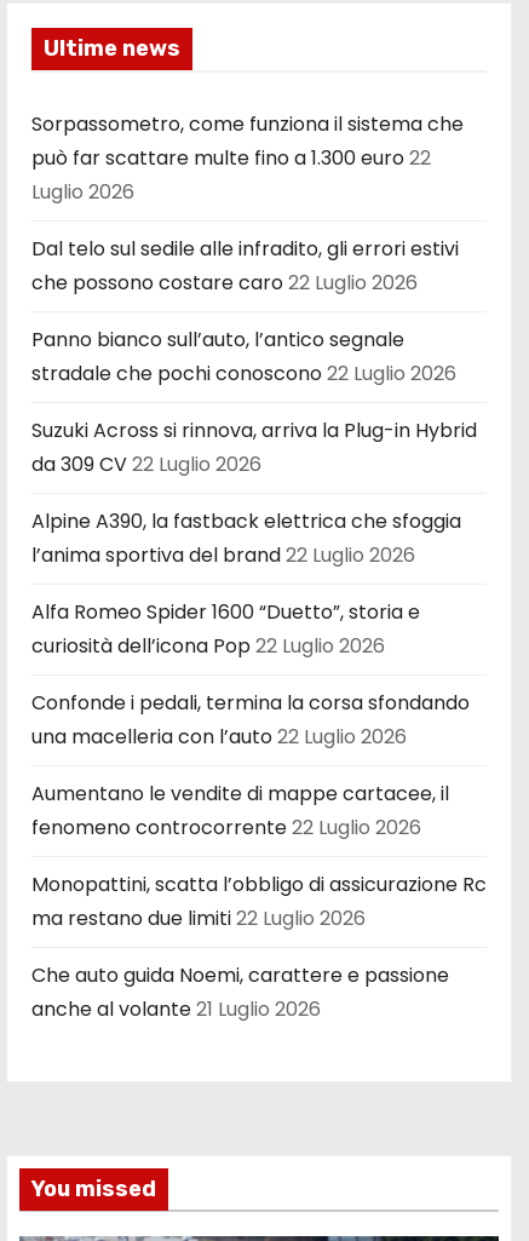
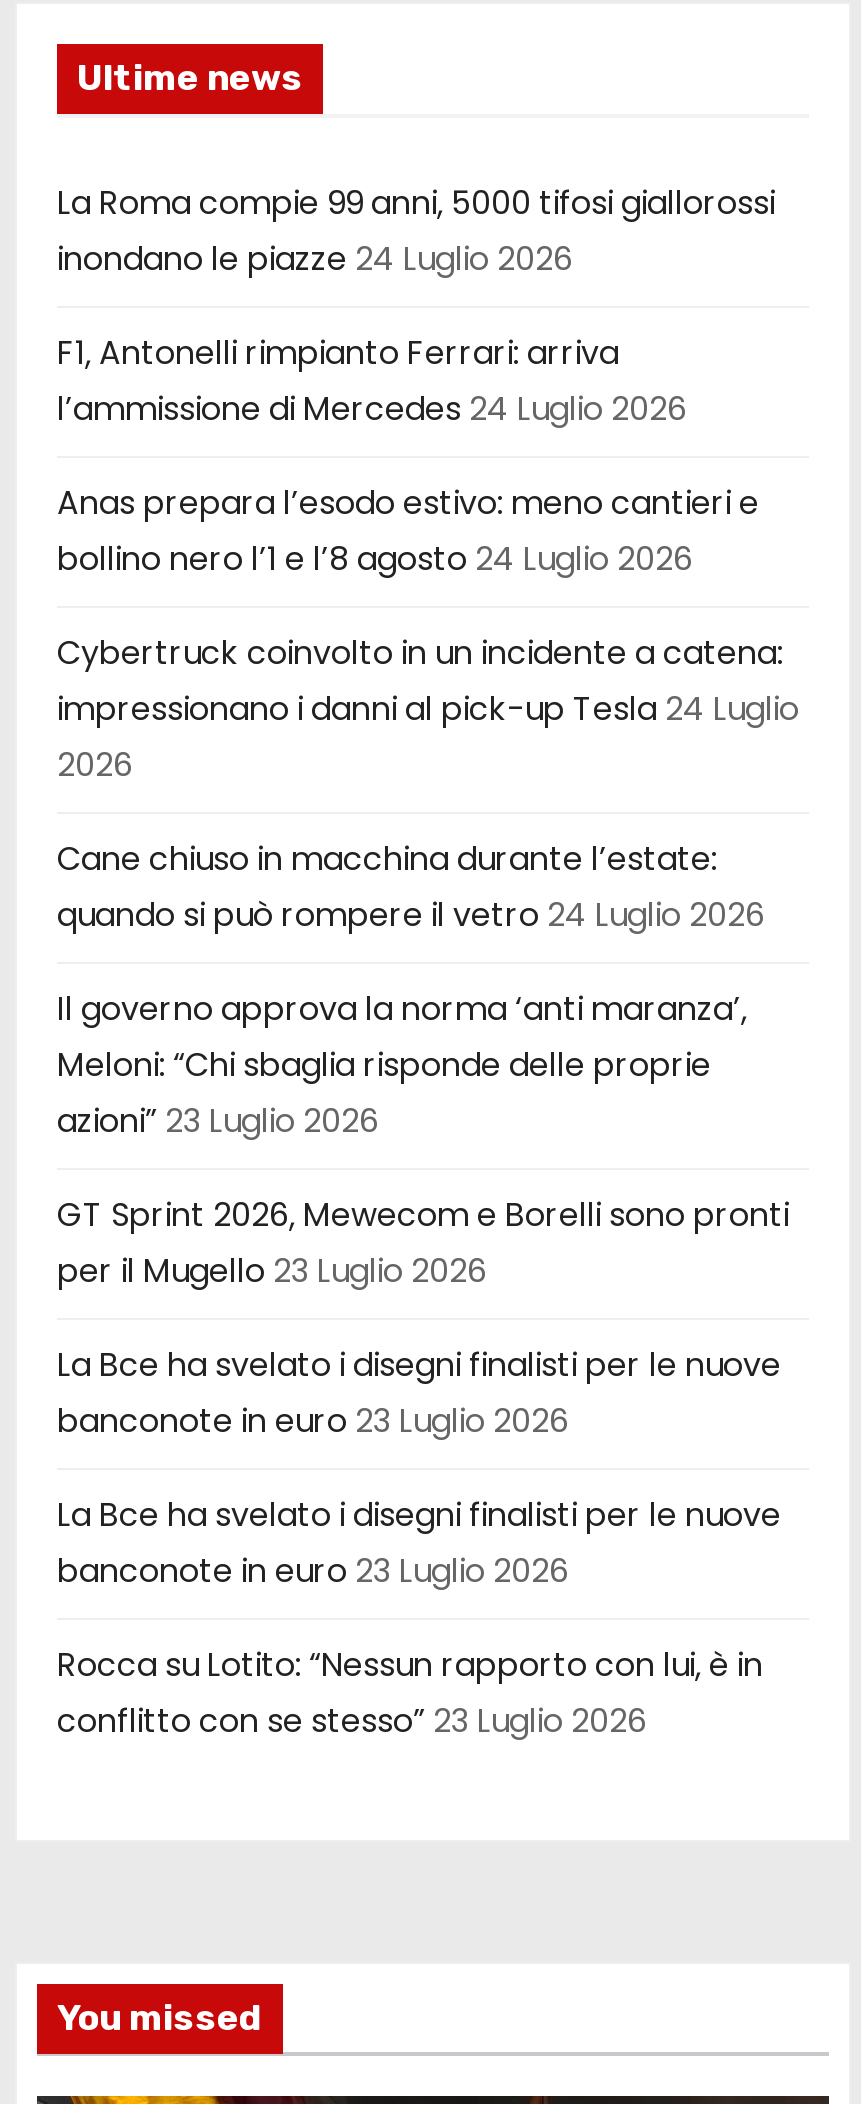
[31,111,464,206] Sorpassometro, come funziona il sistema che | può far scattare multe fino a 1.300 euro 22 | Luglio 2026 -> [57,181,775,283] La Roma compie 99 anni, 5000 tifosi giallorossi | inondano le piazze 24 Luglio 2026
[31,235,459,297] Dal telo sul sedile alle infradito, gli errori estivi | che possono costare caro 22 Luglio 2026 -> [57,331,687,433] F1, Antonelli rimpianto Ferrari: arriva | l’ammissione di Mercedes 24 Luglio 2026
[31,326,456,388] Panno bianco sull’auto, l’antico segnale | stradale che pochi conoscono 22 Luglio 2026 -> [57,481,759,583] Anas prepara l’esodo estivo: meno cantieri e | bollino nero l’1 e l’8 agosto 24 Luglio 2026
[31,417,477,479] Suzuki Across si rinnova, arriva la Plug-in Hybrid | da 309 CV 22 Luglio 2026 -> [57,631,799,789] Cybertruck coinvolto in un incidente a catena: | impressionano i danni al pick-up Tesla 24 Luglio | 2026
[31,508,461,569] Alpine A390, la fastback elettrica che sfoggia | l’anima sportiva del brand 22 Luglio 2026 -> [57,837,765,939] Cane chiuso in macchina durante l’estate: | quando si può rompere il vetro 24 Luglio 2026
[31,598,420,660] Alfa Romeo Spider 1600 “Duetto”, storia e | curiosità dell’icona Pop 22 Luglio 2026 -> [57,987,747,1145] Il governo approva la norma ‘anti maranza’, | Meloni: “Chi sbaglia risponde delle proprie | azioni” 23 Luglio 2026
[31,689,470,751] Confonde i pedali, termina la corsa sfondando | una macelleria con l’auto 22 Luglio 2026 -> [57,1193,789,1295] GT Sprint 2026, Mewecom e Borelli sono pronti | per il Mugello 23 Luglio 2026
[31,780,449,842] Aumentano le vendite di mappe cartacee, il | fenomeno controcorrente 22 Luglio 2026 -> [57,1343,781,1445] La Bce ha svelato i disegni finalisti per le nuove | banconote in euro 23 Luglio 2026
[31,871,487,933] Monopattini, scatta l’obbligo di assicurazione Rc | ma restano due limiti 22 Luglio 2026 -> [57,1493,781,1595] La Bce ha svelato i disegni finalisti per le nuove | banconote in euro 23 Luglio 2026
[31,962,449,1023] Che auto guida Noemi, carattere e passione | anche al volante 21 Luglio 2026 -> [57,1643,763,1745] Rocca su Lotito: “Nessun rapporto con lui, è in | conflitto con se stesso” 23 Luglio 2026

